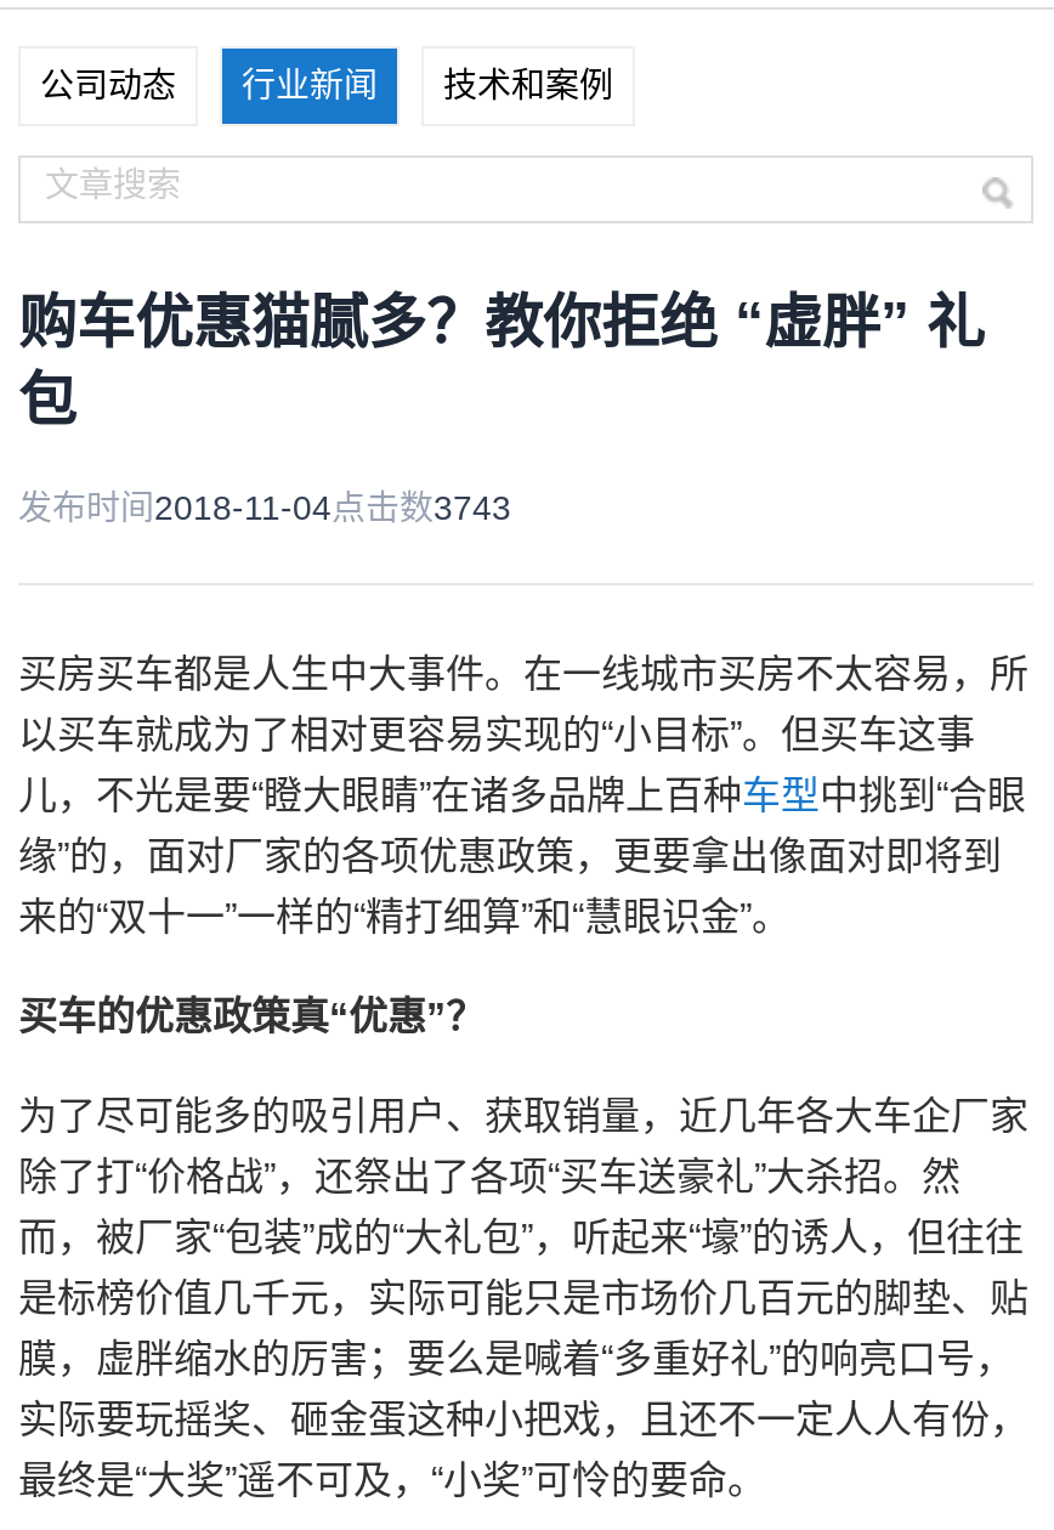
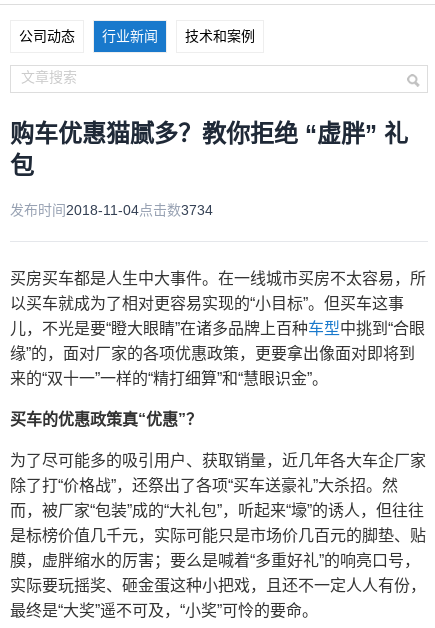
[18,488,511,527] 发布时间2018-11-04点击数3743 -> [10,202,213,218] 发布时间2018-11-04点击数3734

